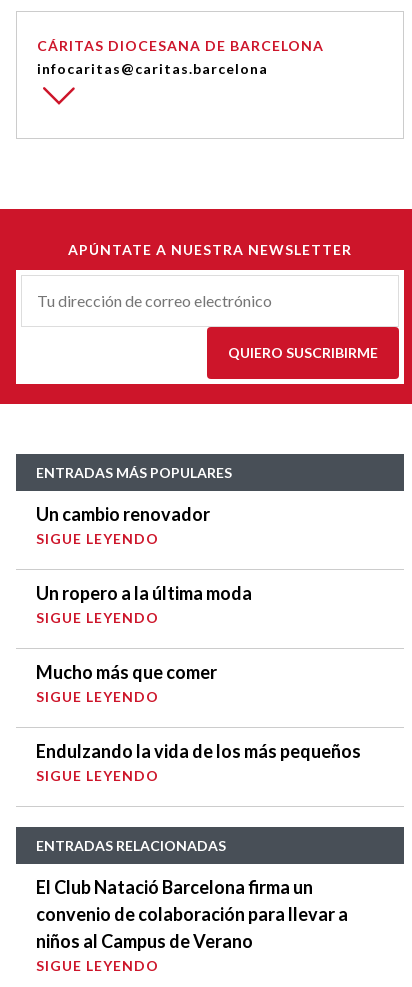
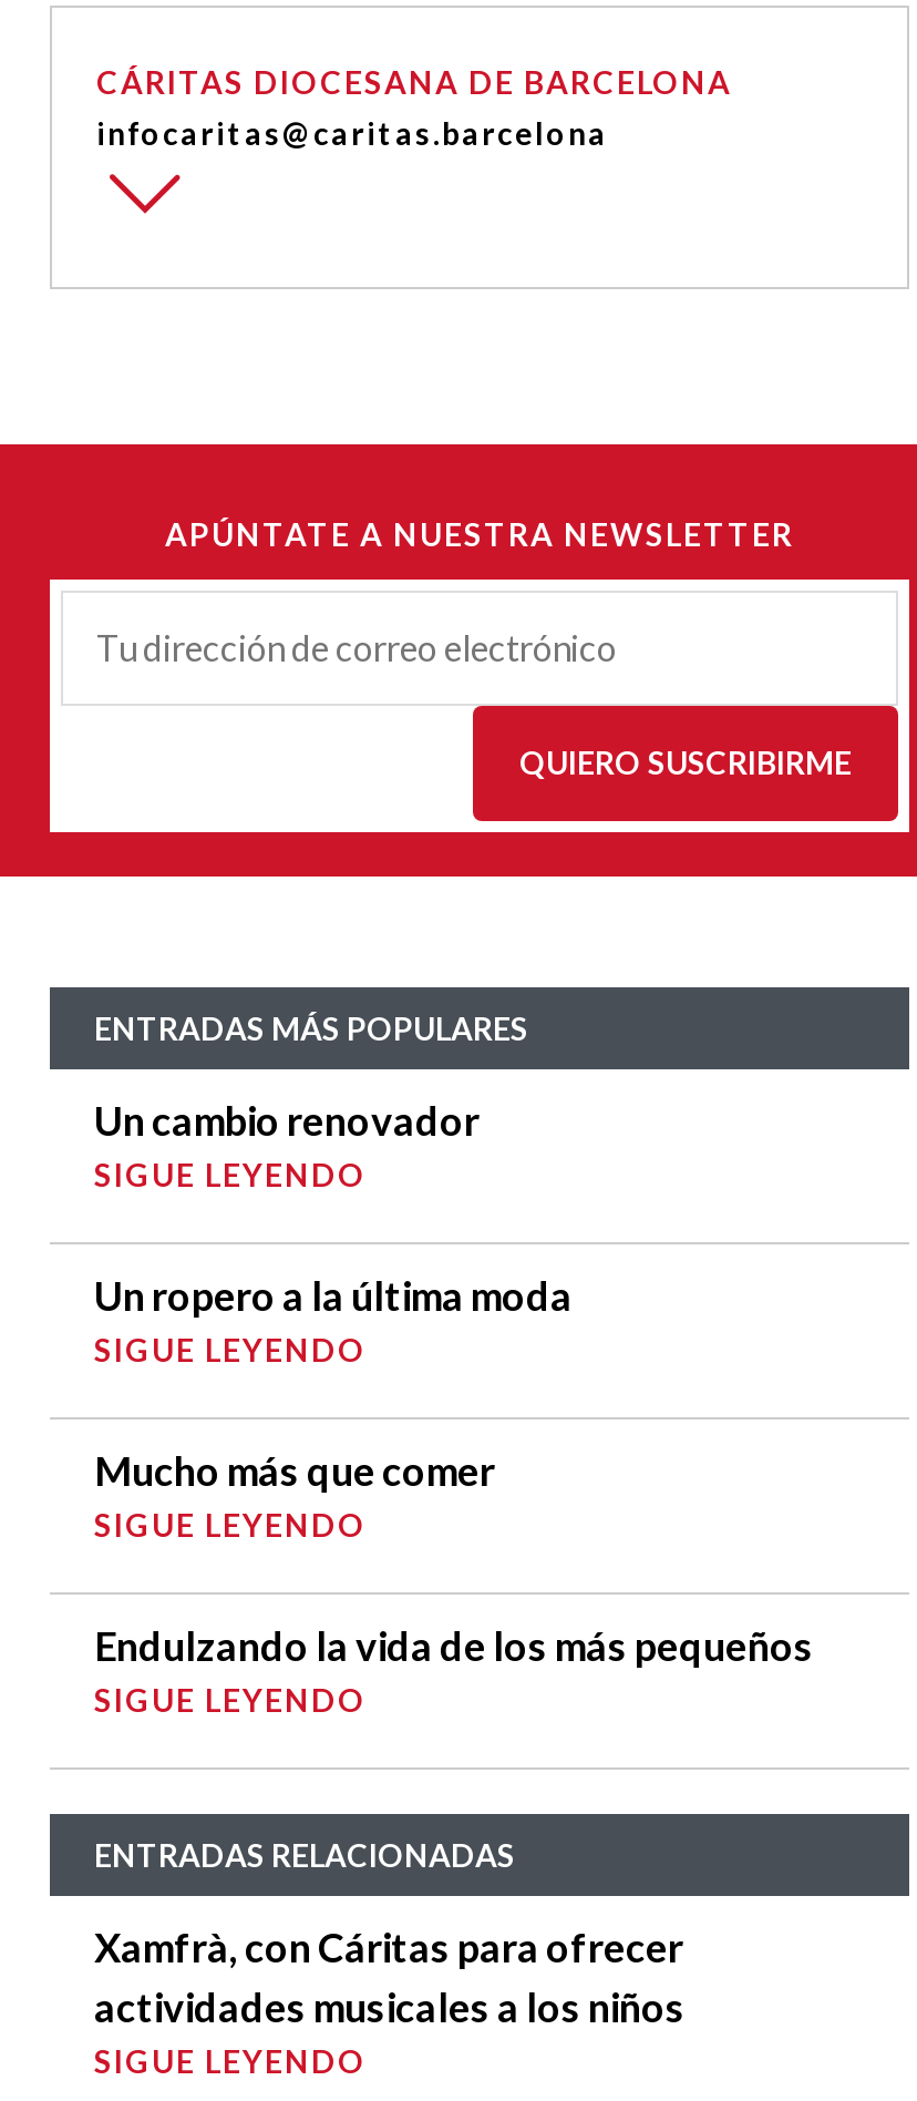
[36,876,348,952] El Club Natació Barcelona firma un | convenio de colaboración para llevar a | niños al Campus de Verano -> [94,1922,686,2030] Xamfrà, con Cáritas para ofrecer | actividades musicales a los niños

